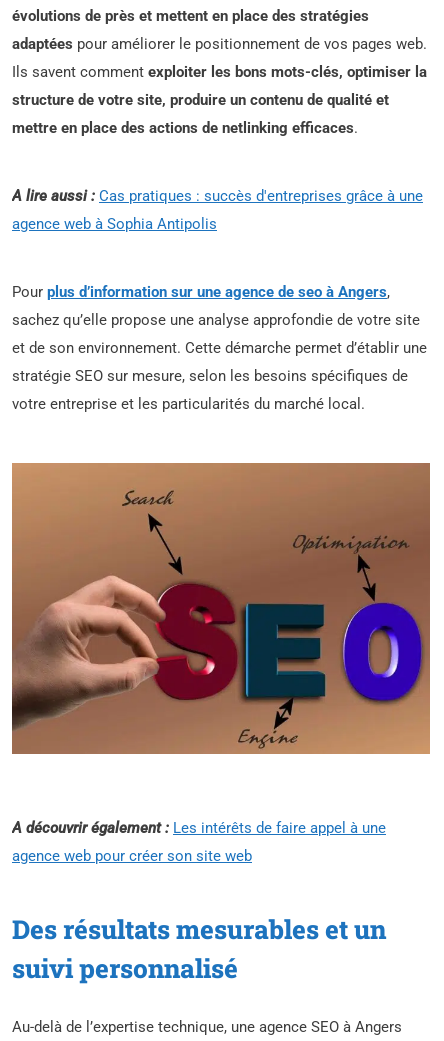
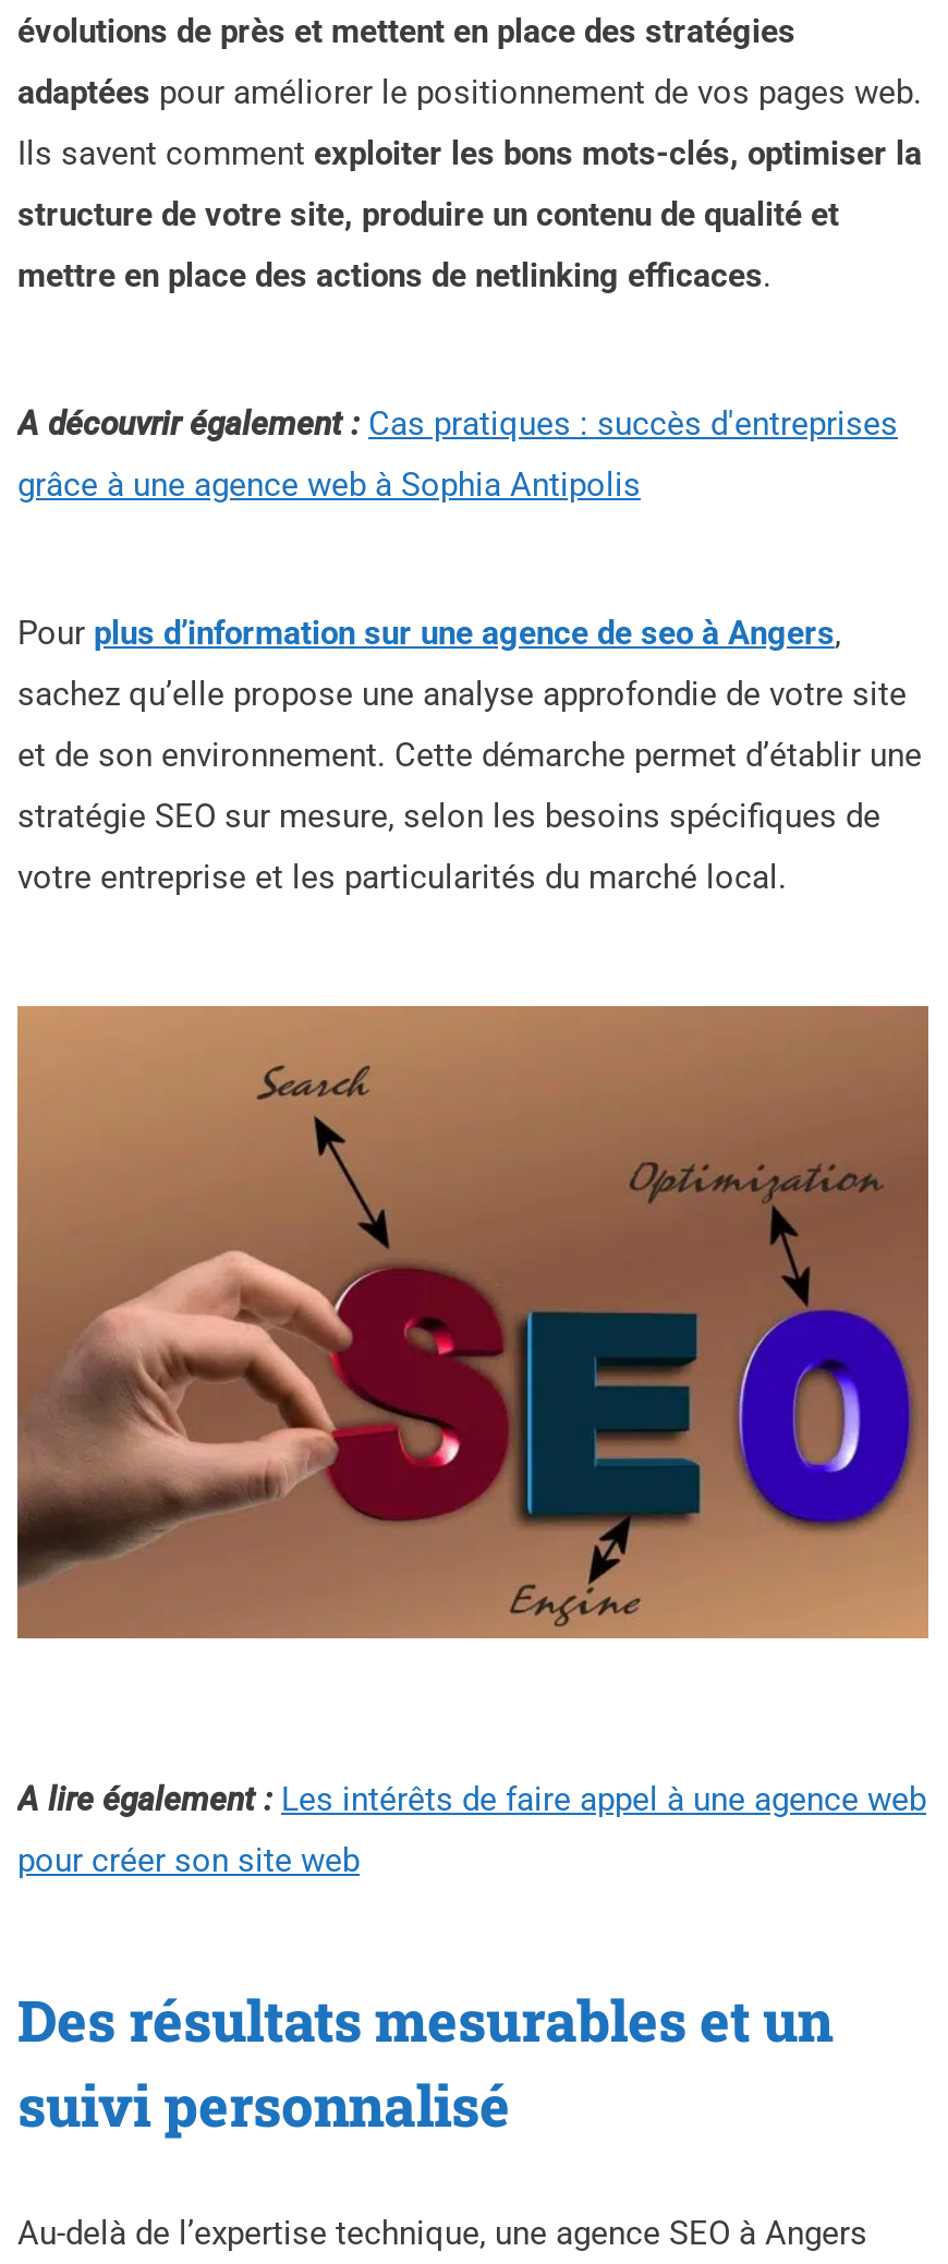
[12,187,423,205] A lire aussi : Cas pratiques : succès d'entreprises grâce à une -> [17,405,898,445] A découvrir également : Cas pratiques : succès d'entreprises
[12,215,217,233] agence web à Sophia Antipolis -> [17,466,641,506] grâce à une agence web à Sophia Antipolis
[12,819,386,837] A découvrir également : Les intérêts de faire appel à une -> [17,1781,926,1821] A lire également : Les intérêts de faire appel à une agence web
[12,847,252,865] agence web pour créer son site web -> [17,1842,360,1882] pour créer son site web

